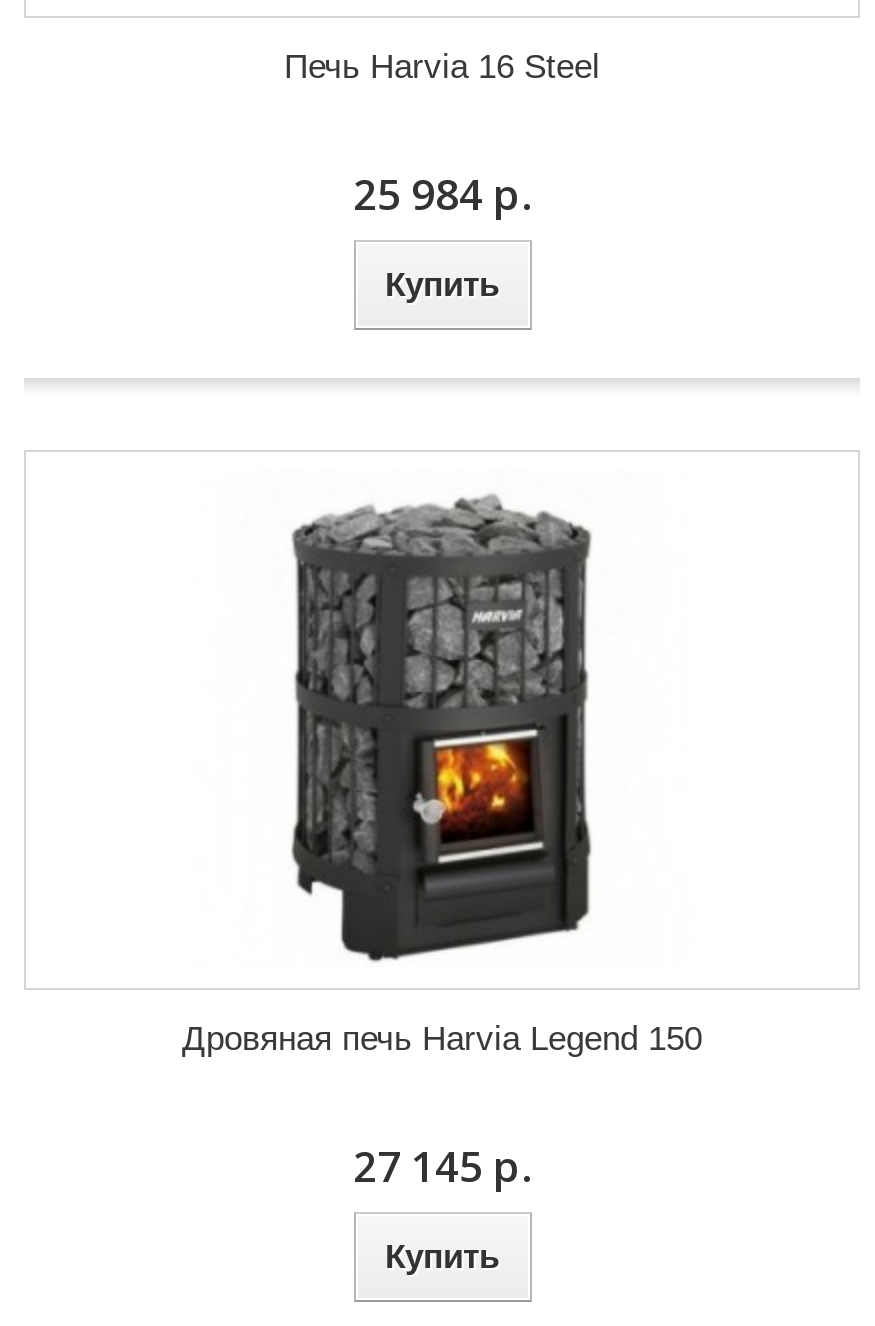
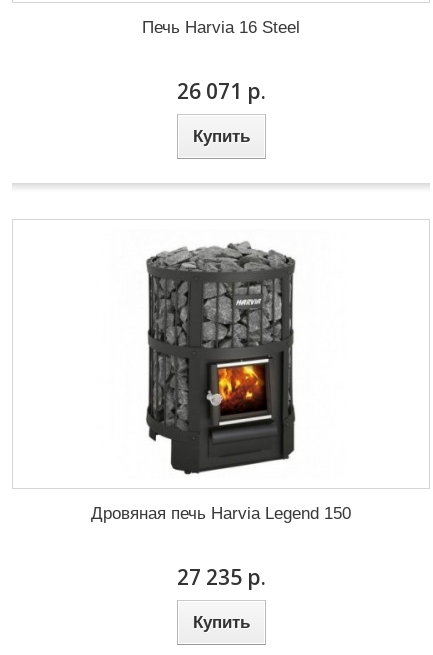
[353,166,531,222] 25 984 р. -> [176,77,265,105] 26 071 р.
[353,1138,531,1194] 27 145 р. -> [176,563,265,591] 27 235 р.

